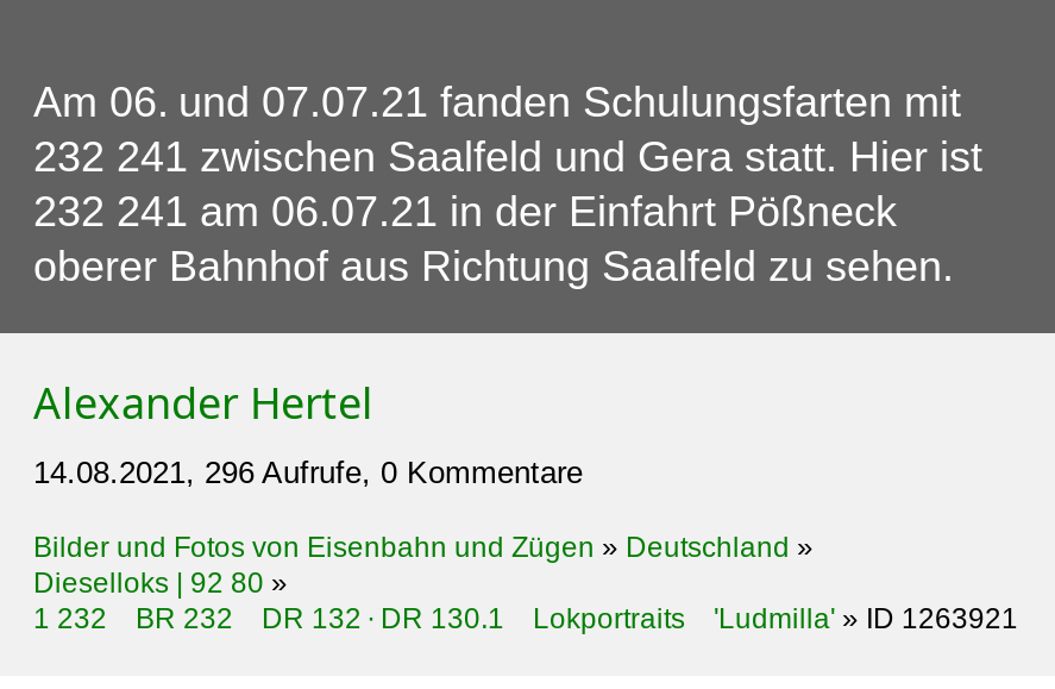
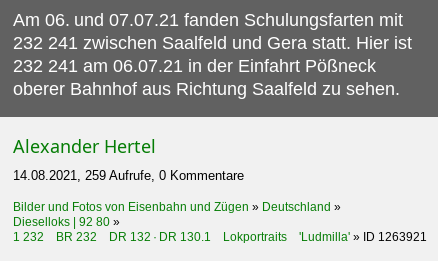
[33,455,583,491] 14.08.2021, 296 Aufrufe, 0 Kommentare -> [13,168,244,183] 14.08.2021, 259 Aufrufe, 0 Kommentare

